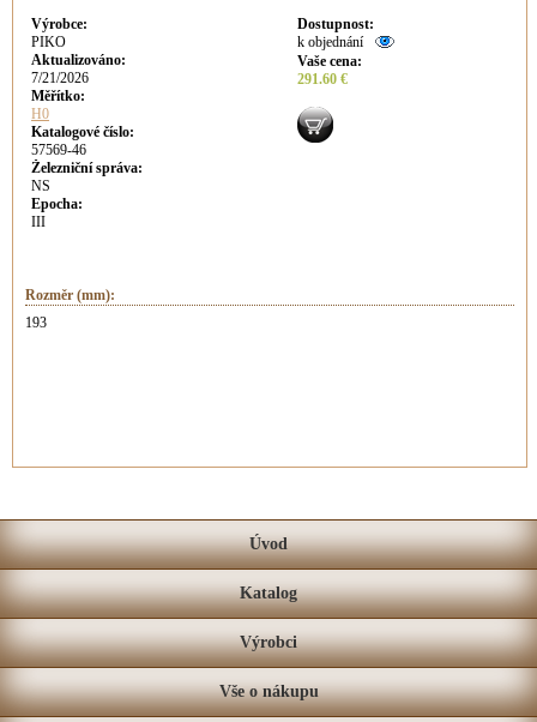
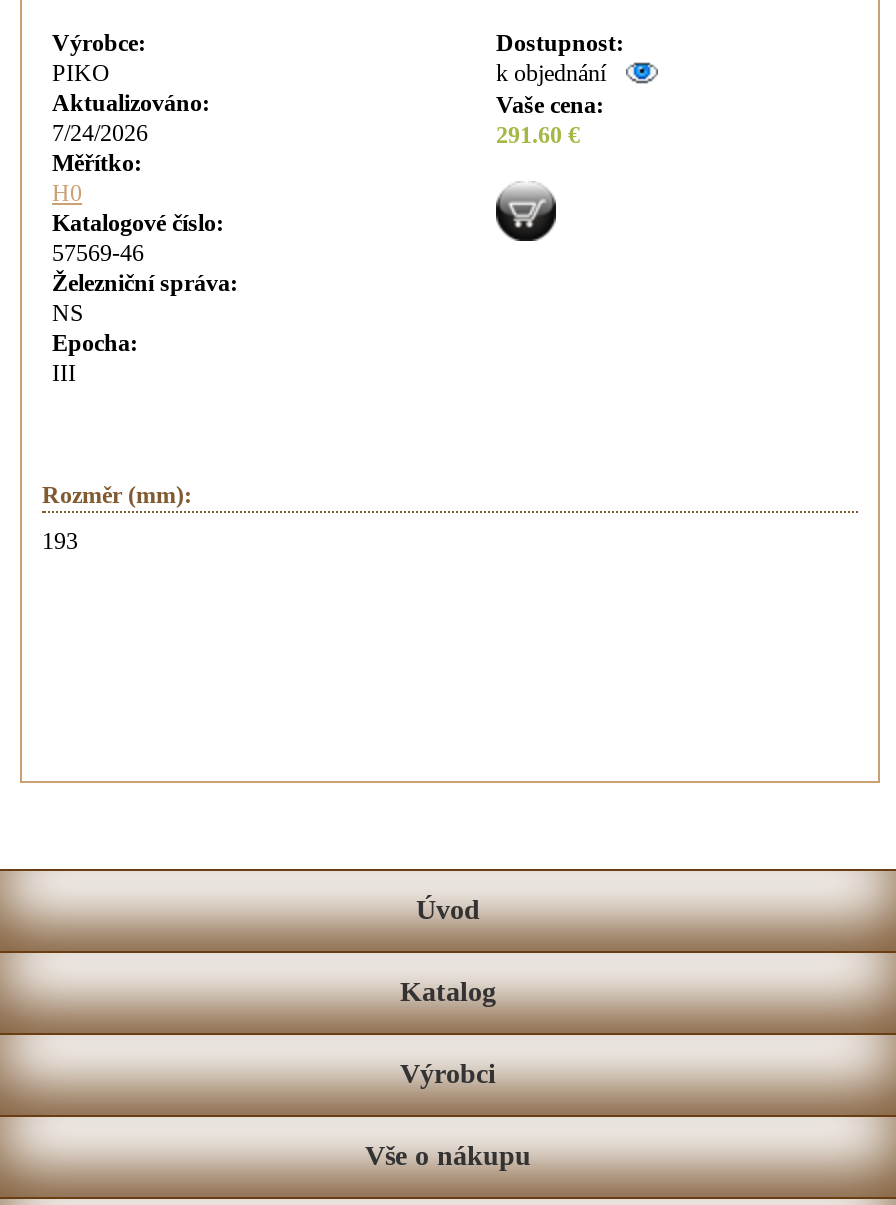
[31,69,89,86] 7/21/2026 -> [52,118,148,146] 7/24/2026

